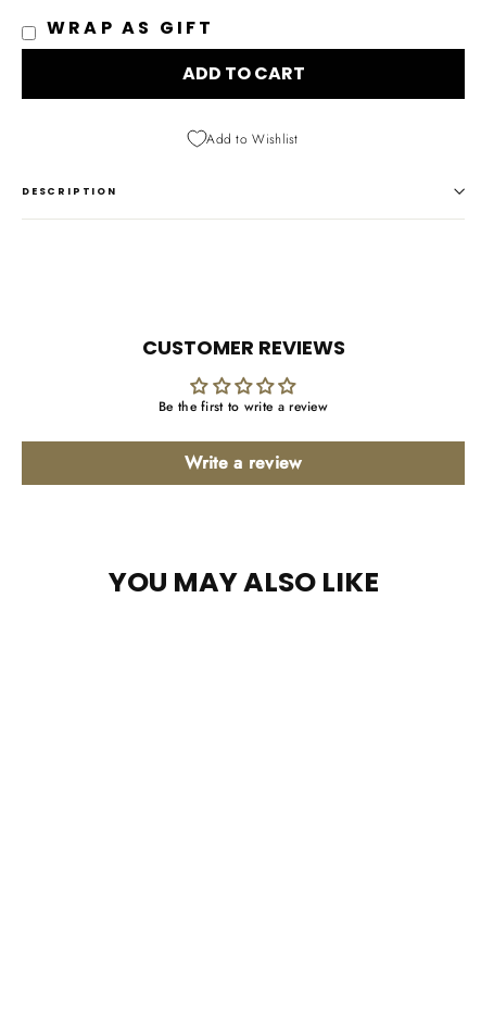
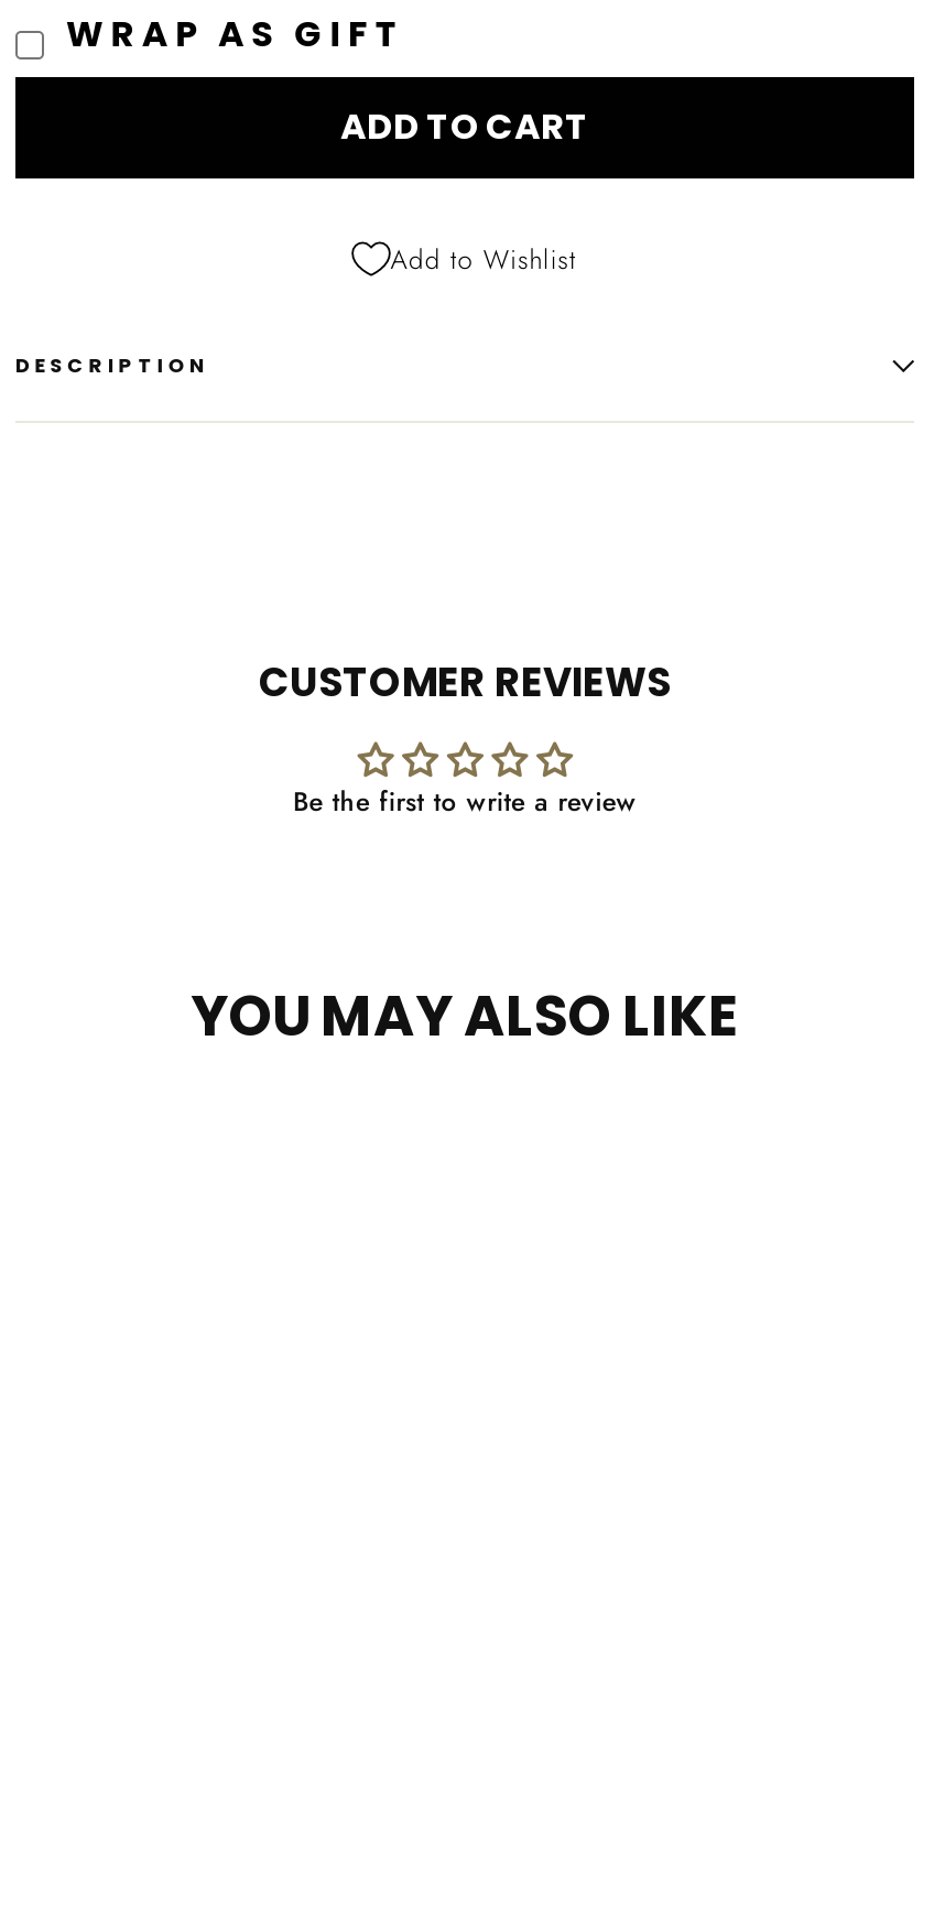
[185,450,301,475] Write a review -> none

